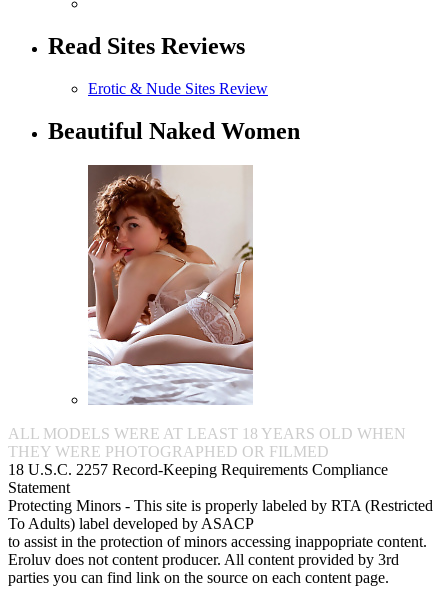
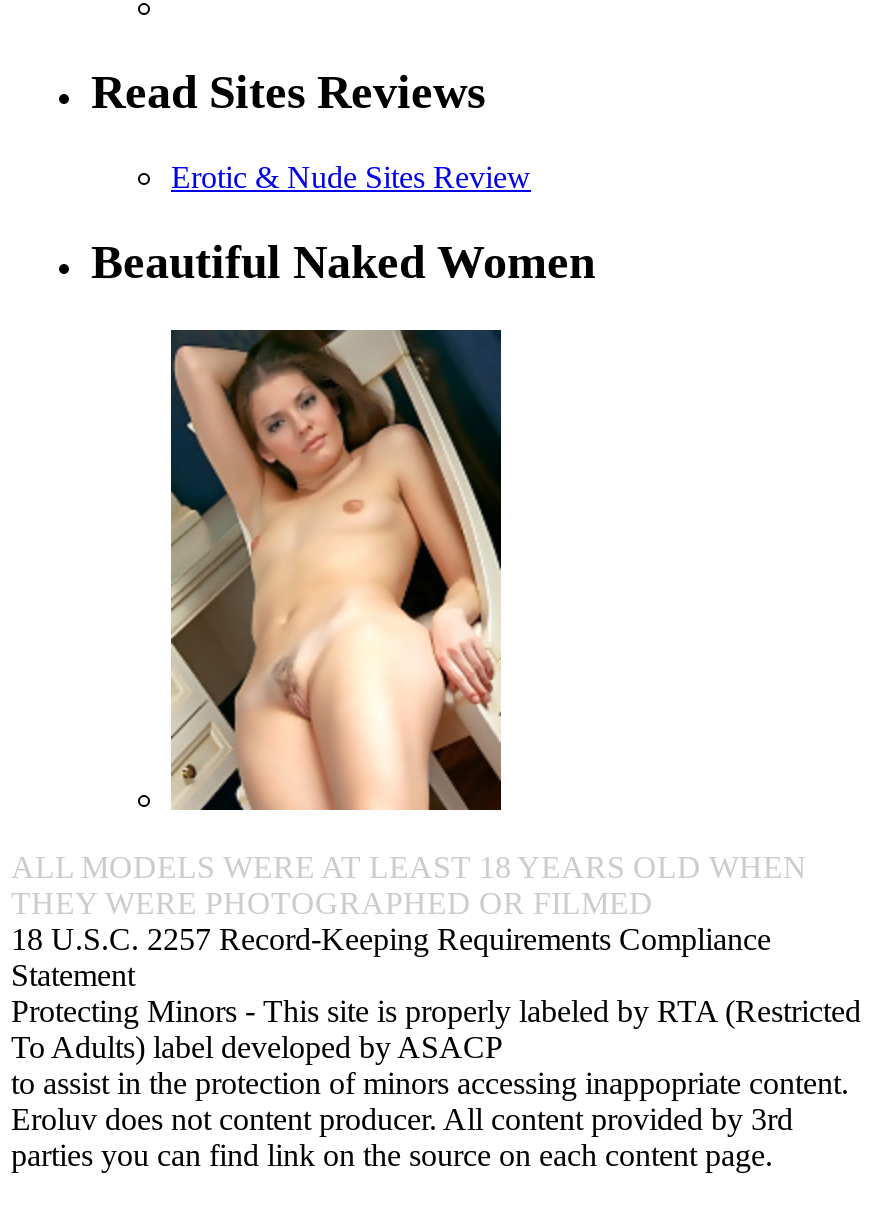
[87,164,254,405] [image] -> [169,328,503,812] [image]

